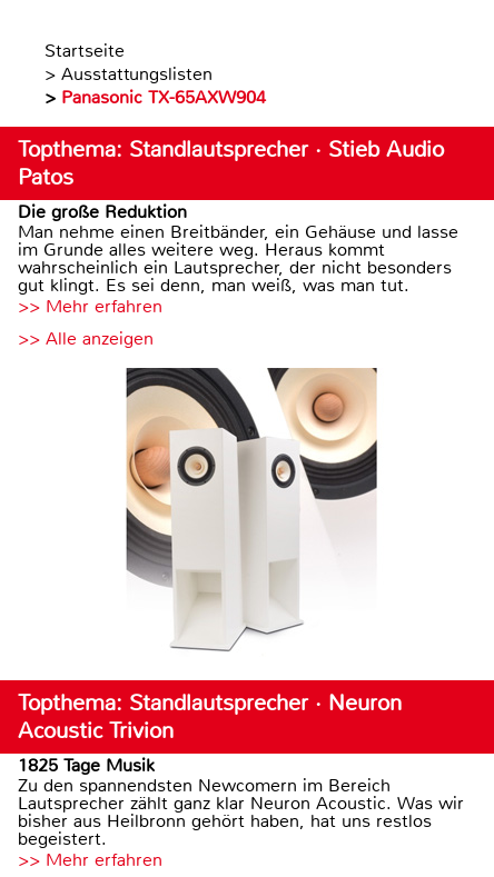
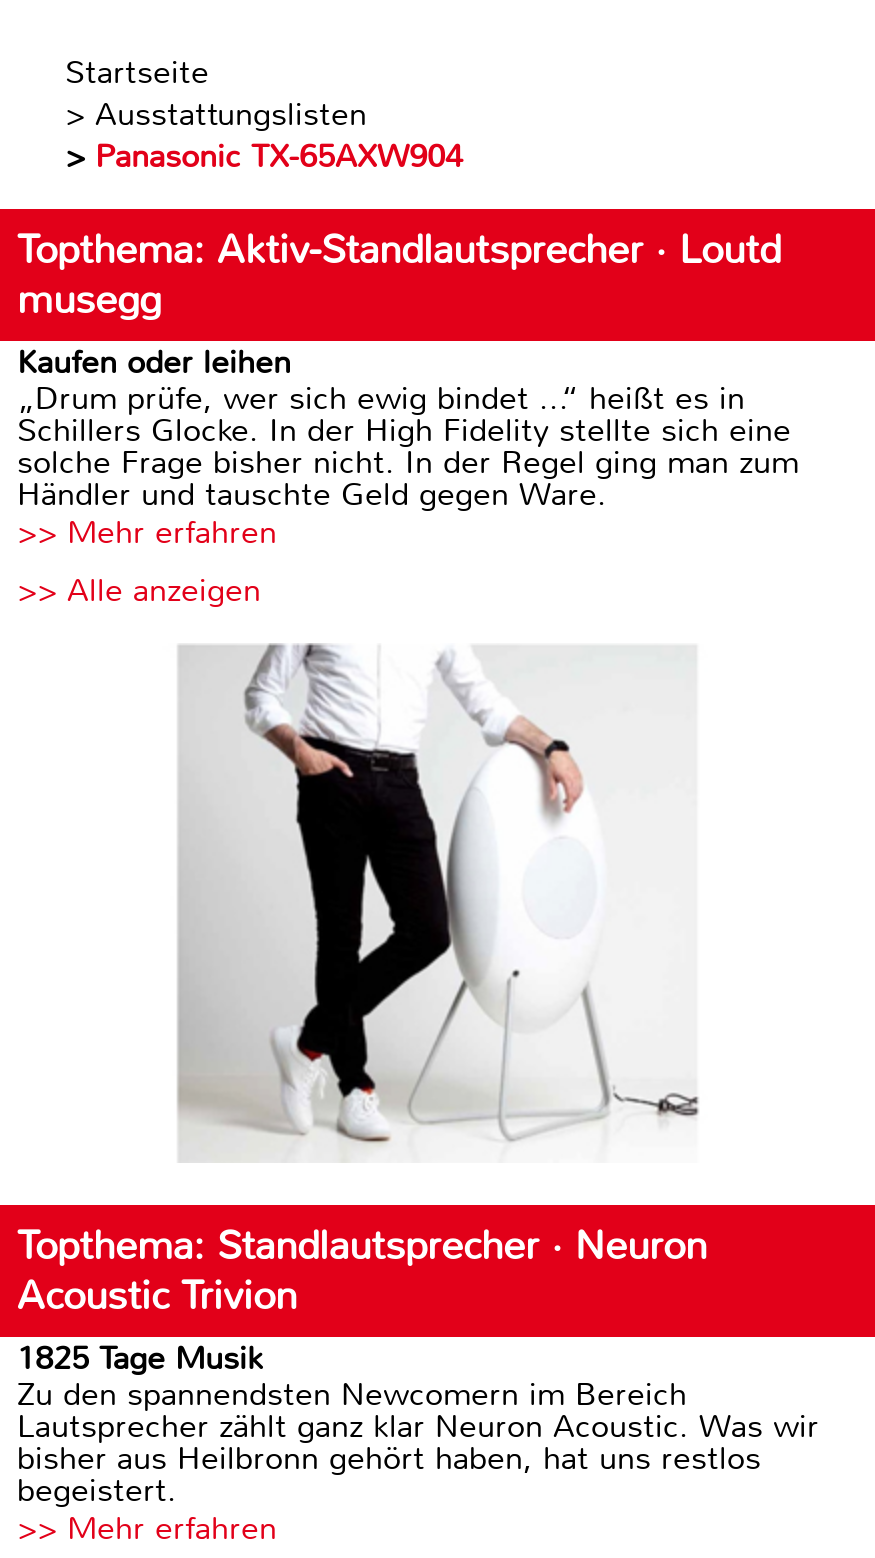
[18,136,458,297] Topthema: Standlautsprecher · Stieb Audio | Patos | Die große Reduktion | Man nehme einen Breitbänder, ein Gehäuse und lasse | im Grunde alles weitere weg. Heraus kommt | wahrscheinlich ein Lautsprecher, der nicht besonders | gut klingt. Es sei denn, man weiß, was man tut. -> [17,225,799,515] Topthema: Aktiv-Standlautsprecher · Loutd | musegg | Kaufen oder leihen | „Drum prüfe, wer sich ewig bindet ...“ heißt es in | Schillers Glocke. In der High Fidelity stellte sich eine | solche Frage bisher nicht. In der Regel ging man zum | Händler und tauschte Geld gegen Ware.
[108,367,396,654] [image] -> [177,643,699,1161] [image]

